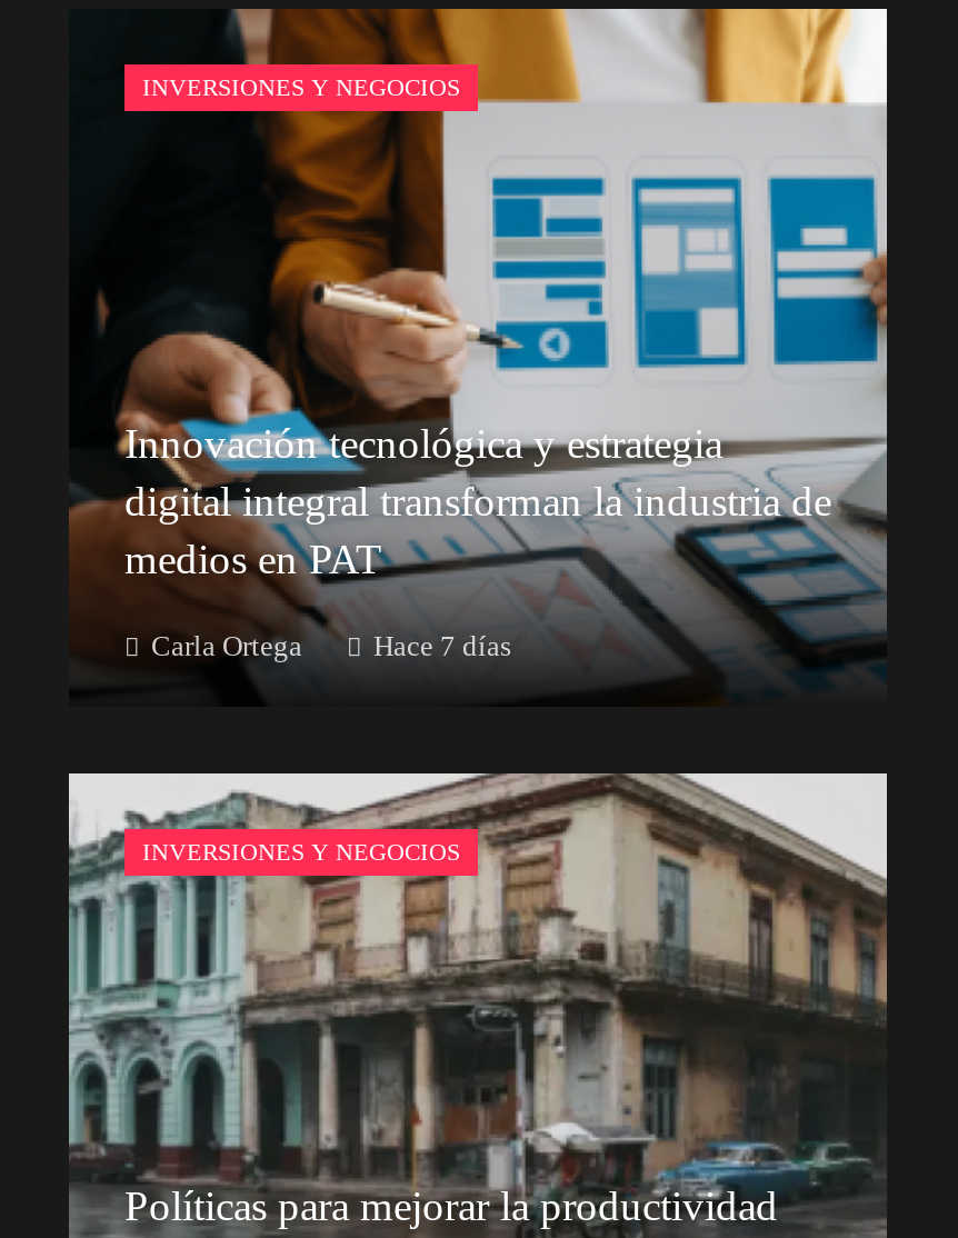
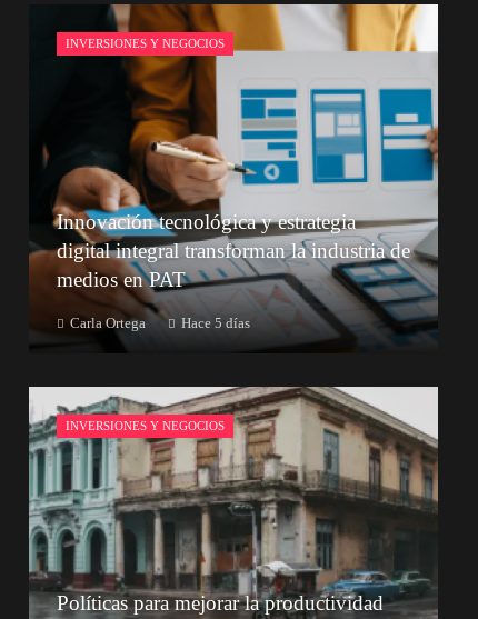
[373,630,511,661] Hace 7 días -> [181,315,250,331] Hace 5 días

